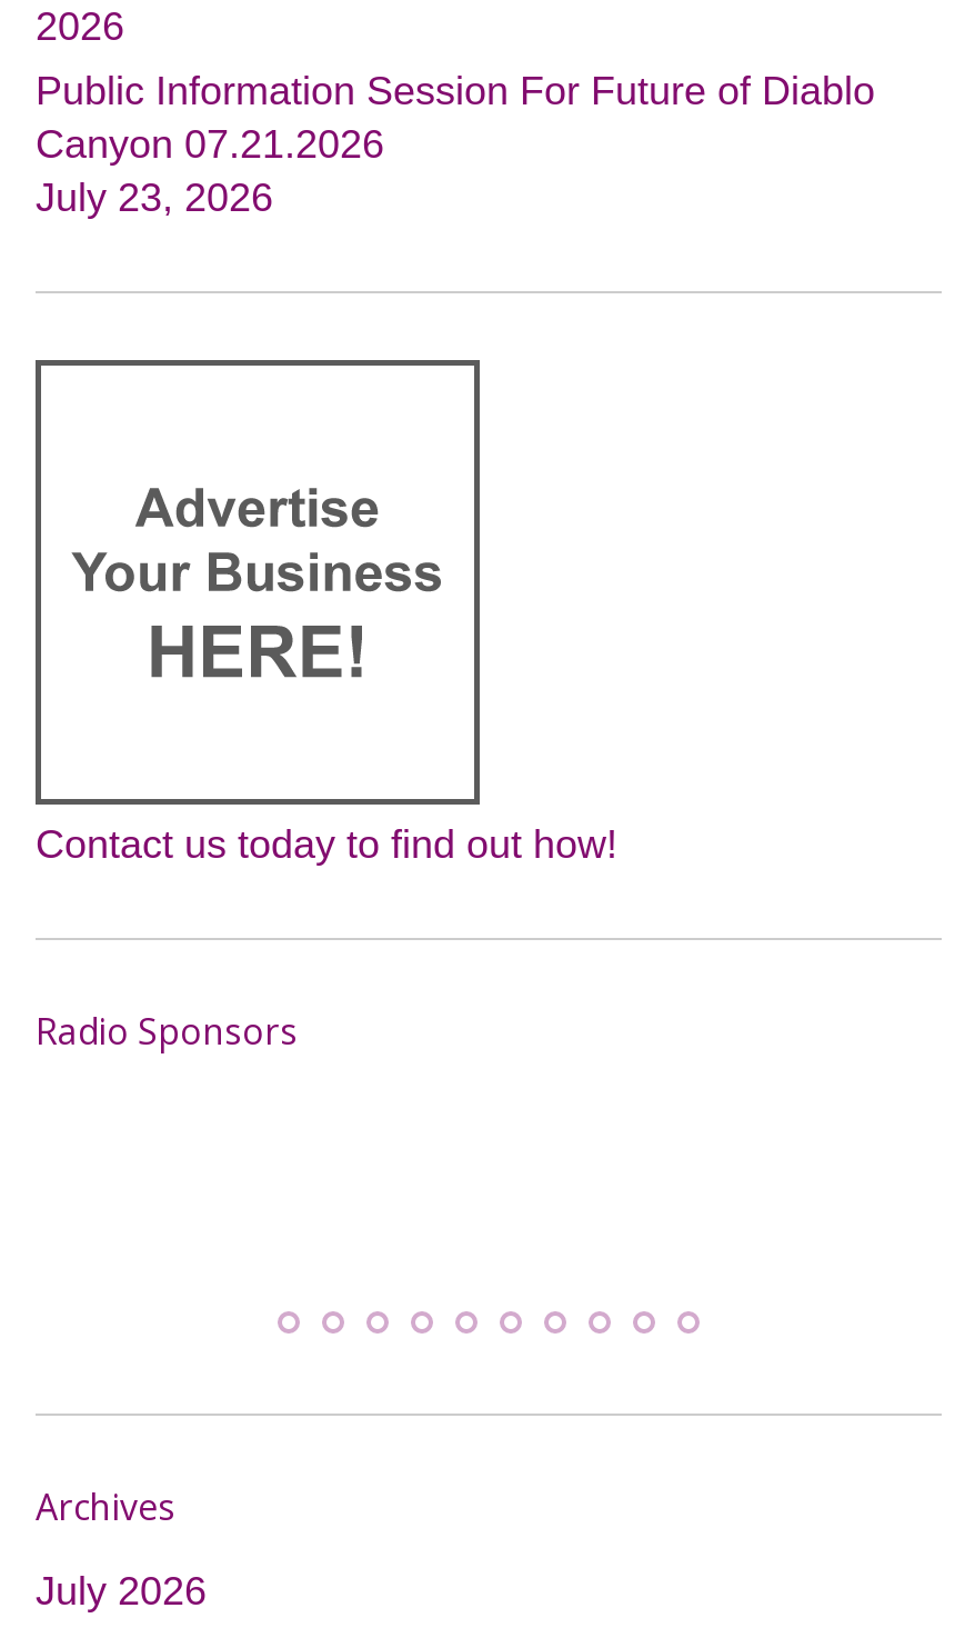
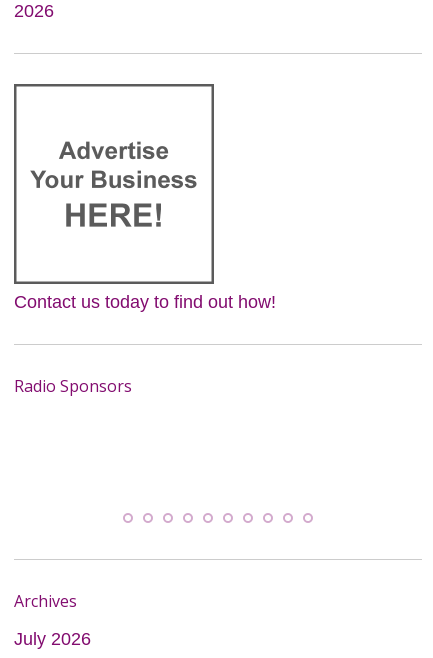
[36,71,875,222] Public Information Session For Future of Diablo | Canyon 07.21.2026 | July 23, 2026 -> none

